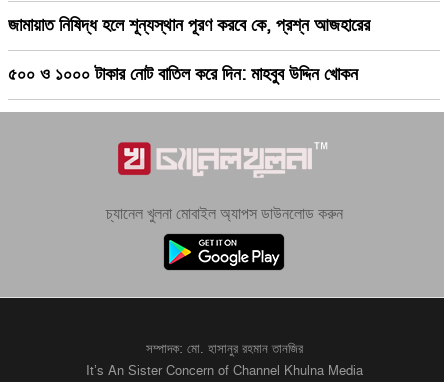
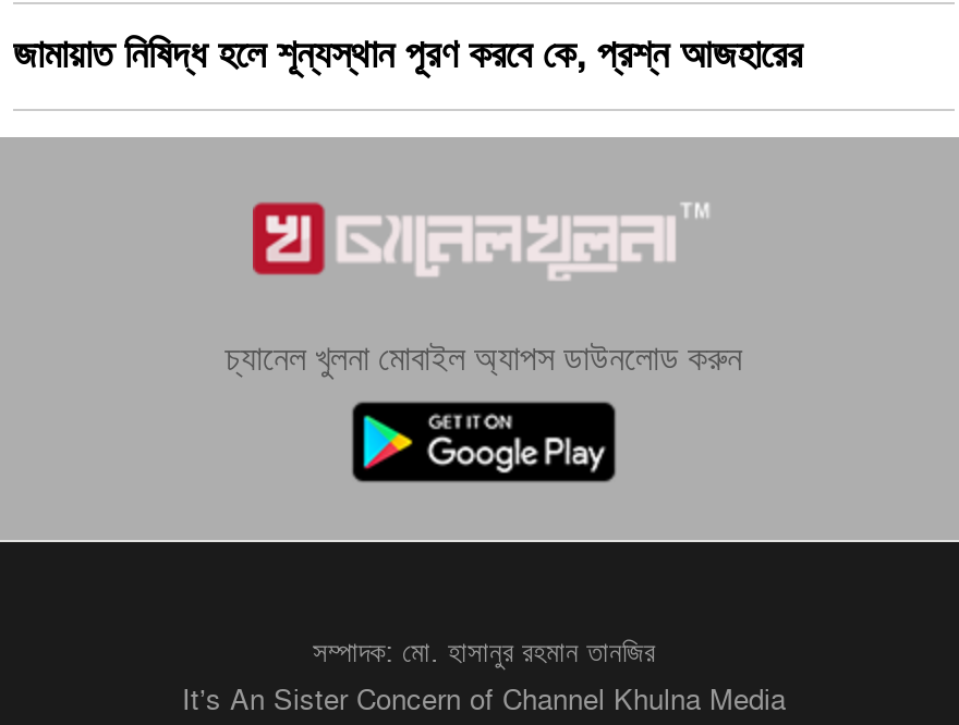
[8,62,358,87] ৫০০ ও ১০০০ টাকার নোট বাতিল করে দিন: মাহবুব উদ্দিন খোকন -> none

